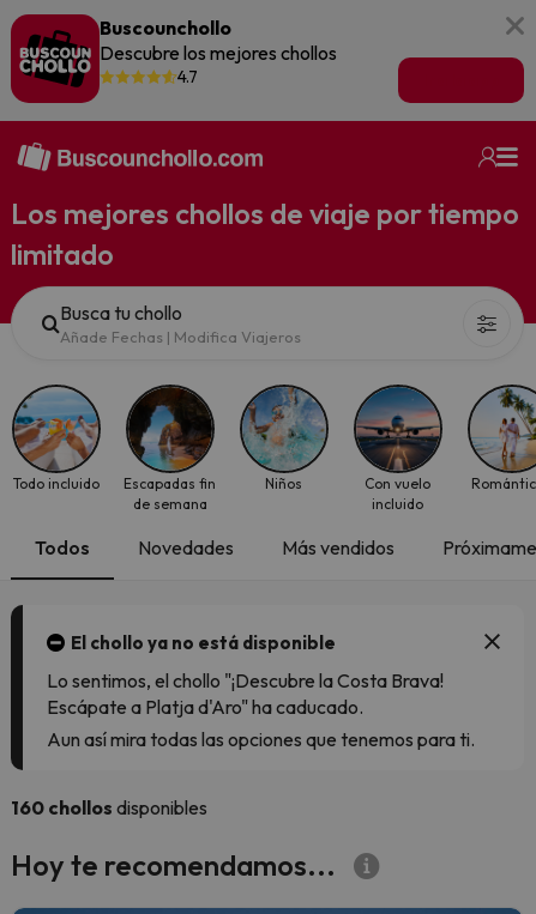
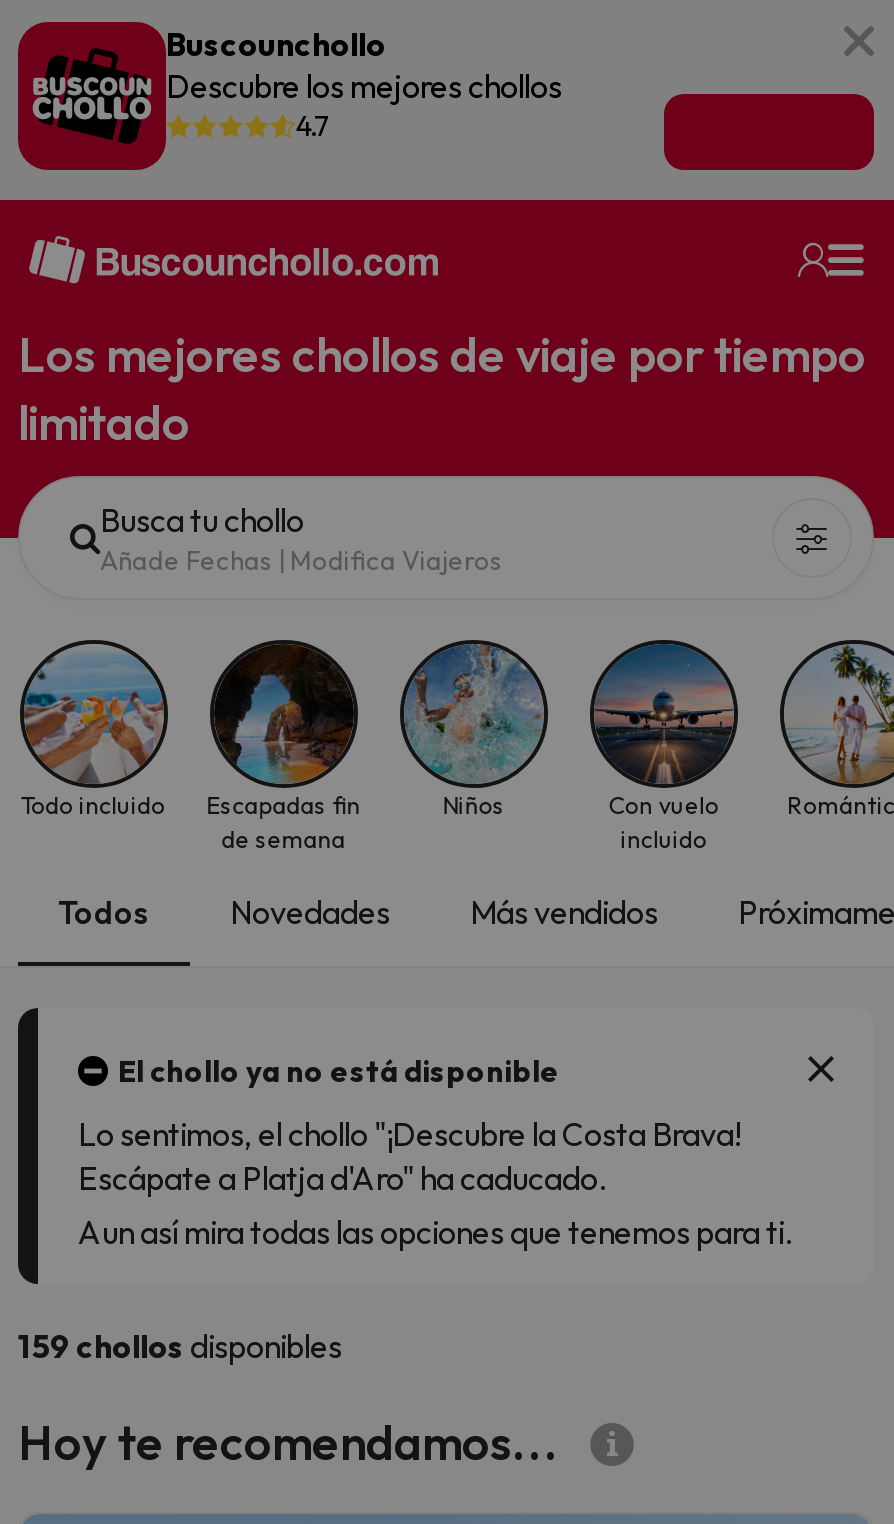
[11,795,207,819] 160 chollos disponibles -> [18,1326,342,1366] 159 chollos disponibles

